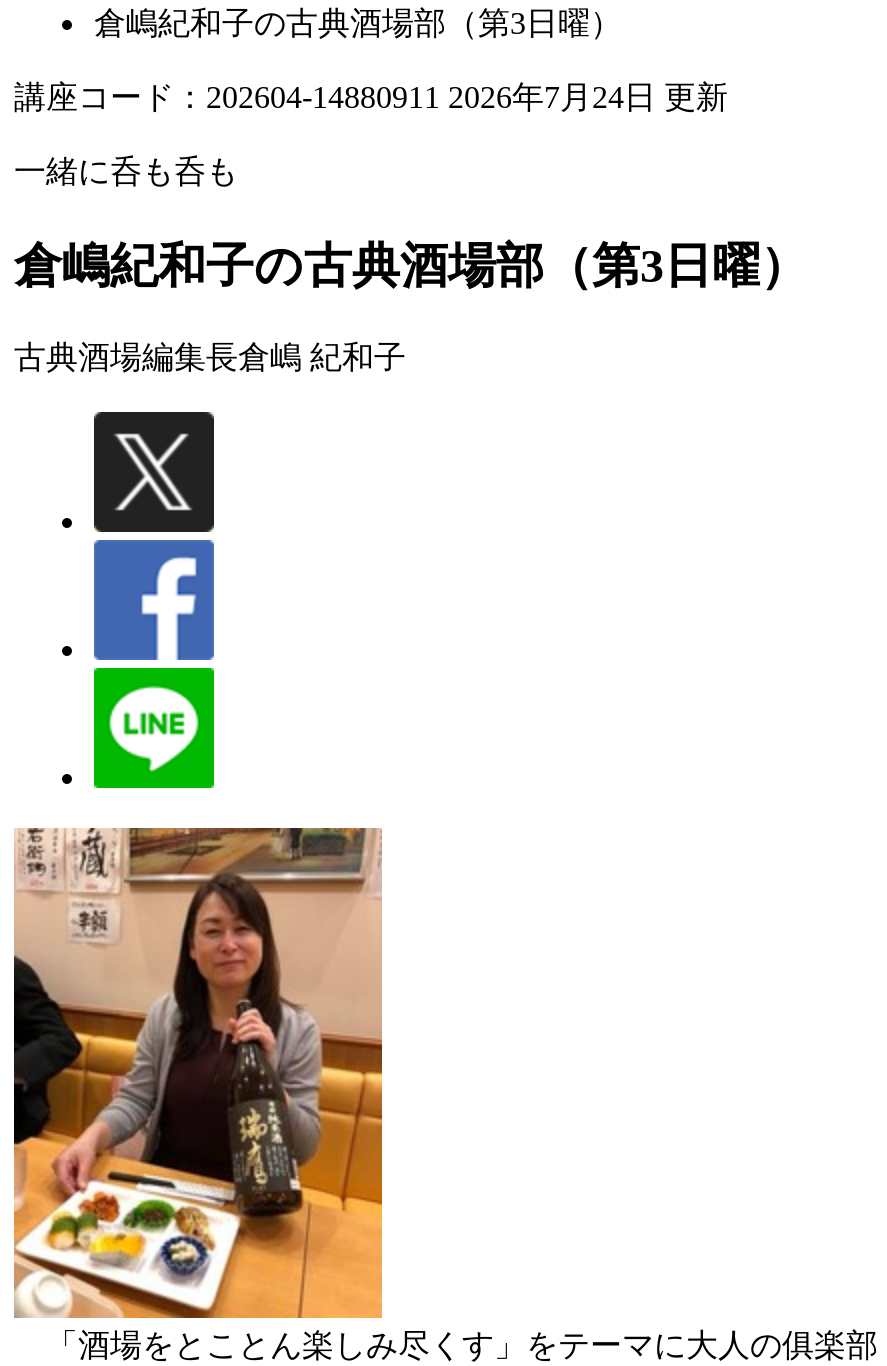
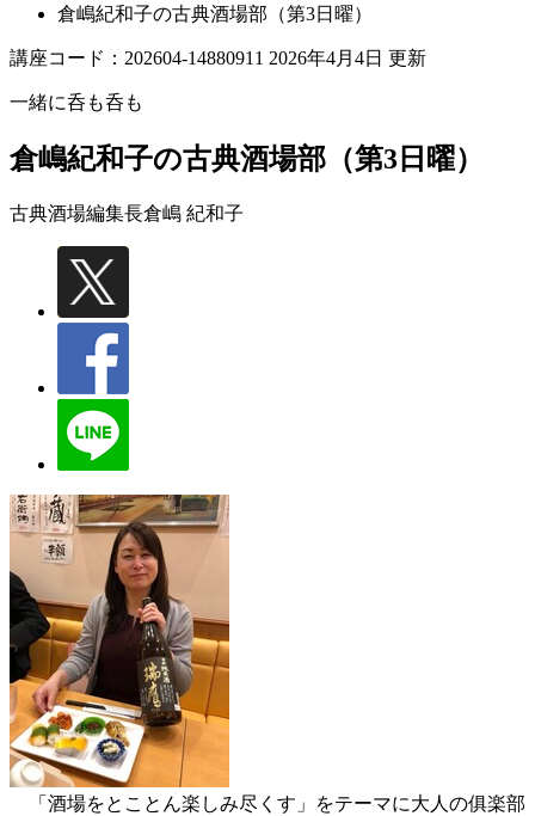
[14,80,728,114] 講座コード：202604-14880911 2026年7月24日 更新 -> [10,48,426,68] 講座コード：202604-14880911 2026年4月4日 更新

